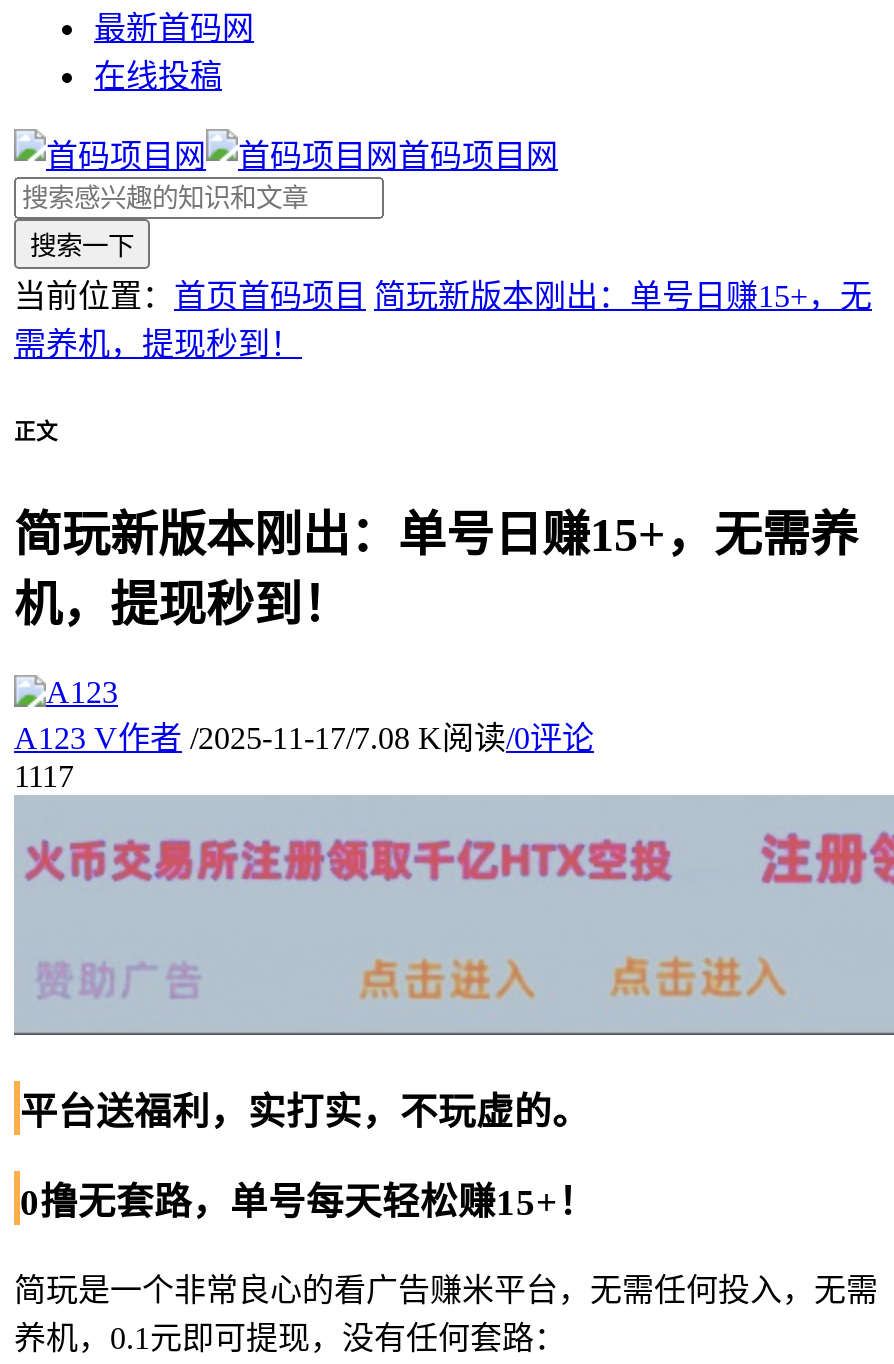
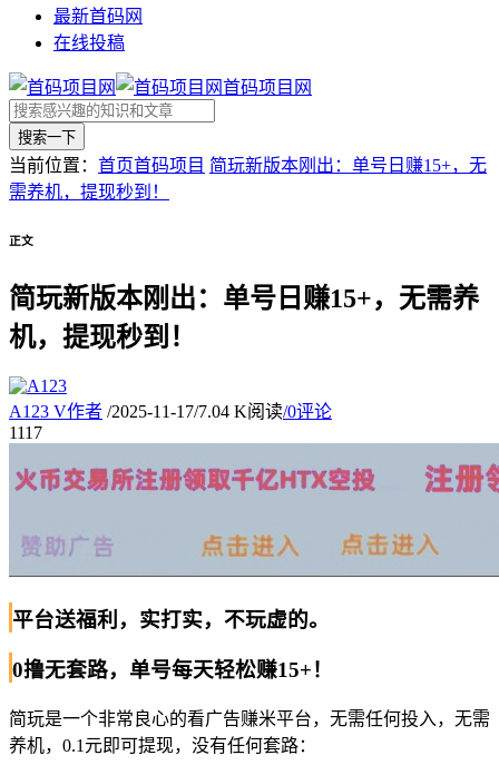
[14,721,594,755] A123 V作者 / 2025-11-17/7.08 K阅读/0评论 -> [9,402,332,421] A123 V作者 / 2025-11-17/7.04 K阅读/0评论

